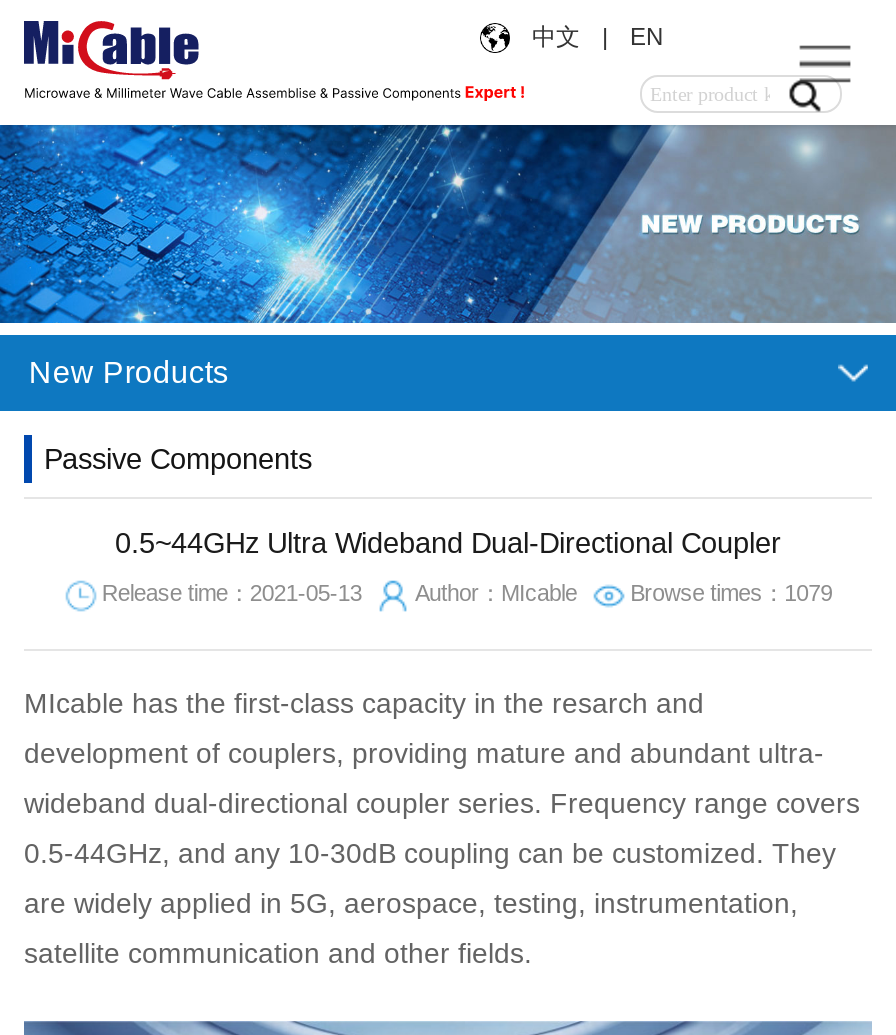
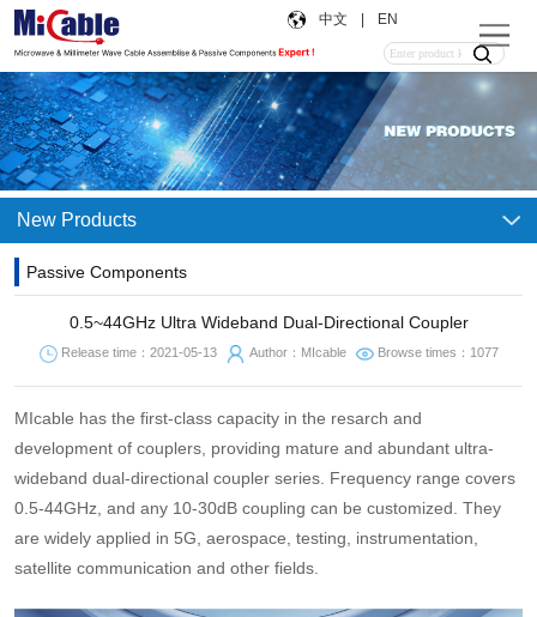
[630,582,832,606] Browse times：1079 -> [378,346,499,360] Browse times：1077

